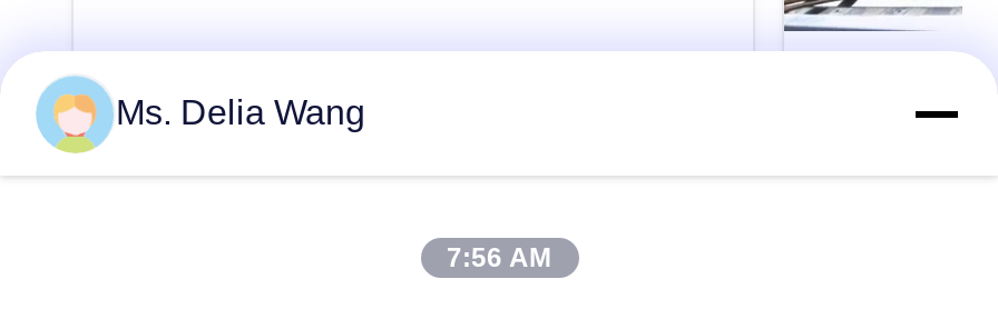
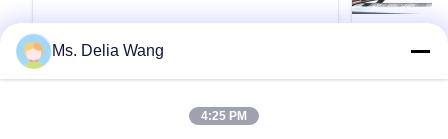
[447,242,551,273] 7:56 AM -> [201,109,247,123] 4:25 PM

